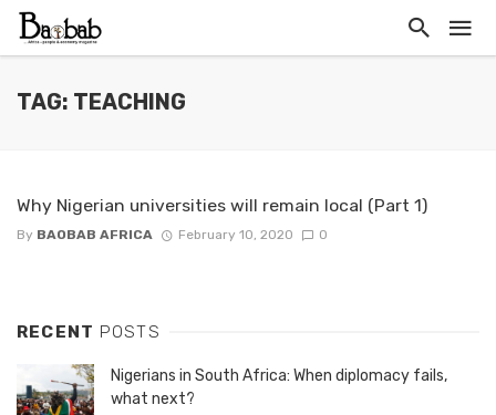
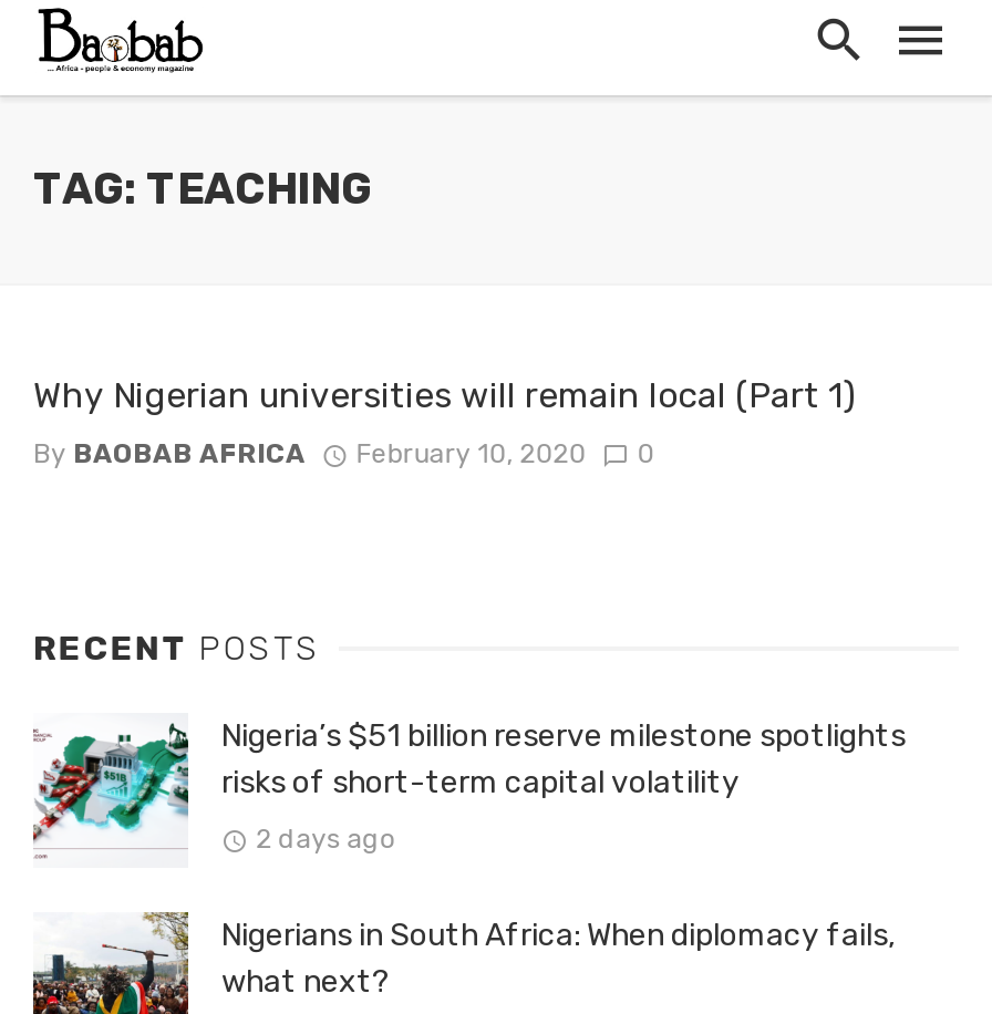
none -> [31,718,906,859] [image] | Nigeria’s $51 billion reserve milestone spotlights | risks of short-term capital volatility | 2 days ago

